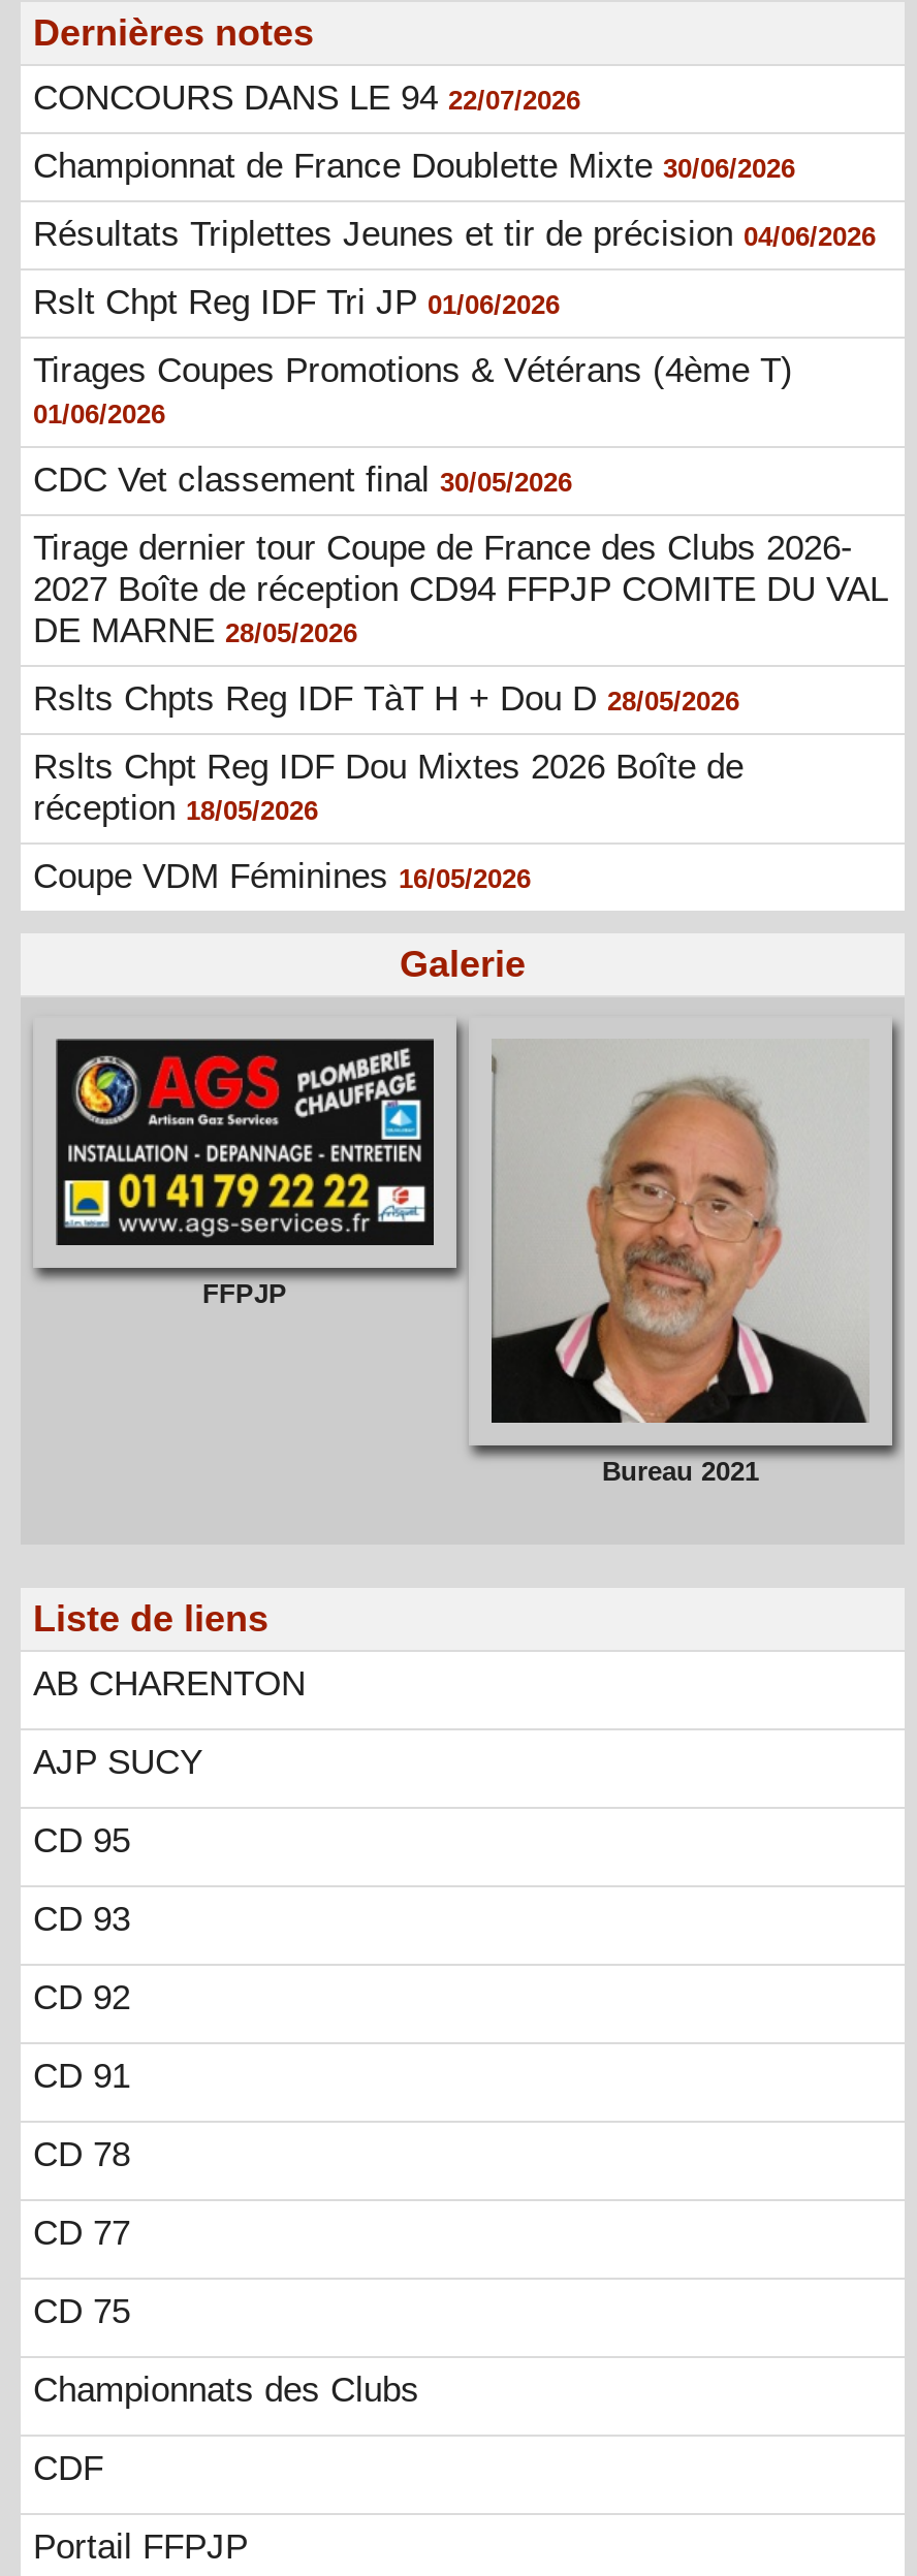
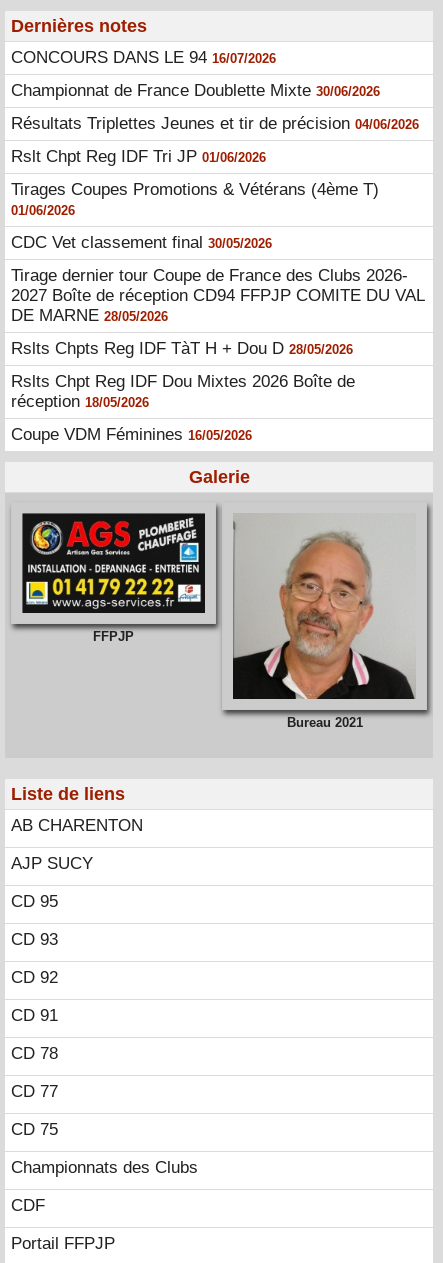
[33,78,580,118] CONCOURS DANS LE 94 22/07/2026 -> [11,48,276,67] CONCOURS DANS LE 94 16/07/2026

